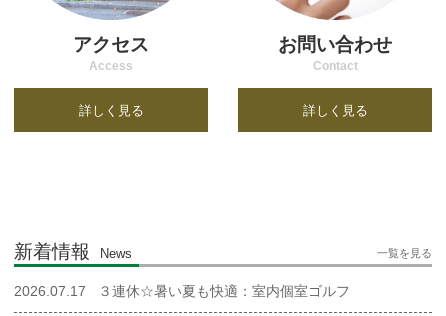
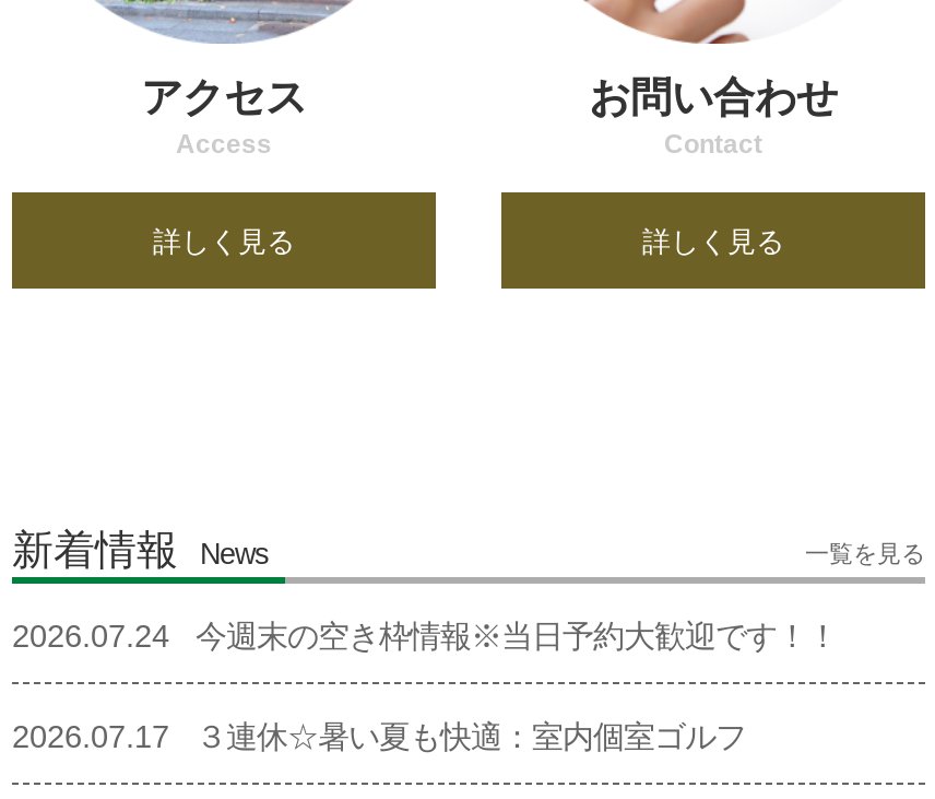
none -> [12,618,838,653] 2026.07.24 今週末の空き枠情報※当日予約大歓迎です！！

